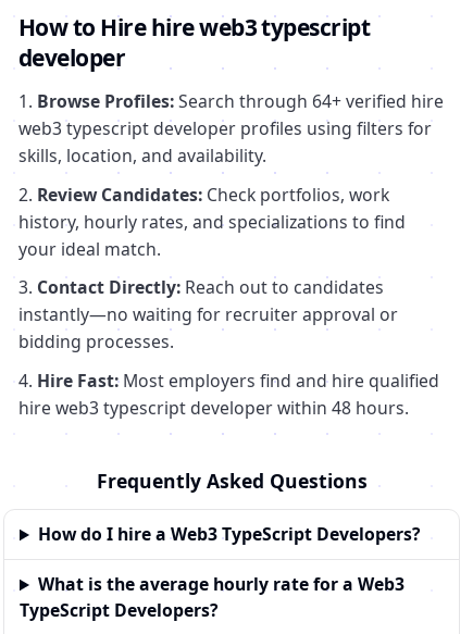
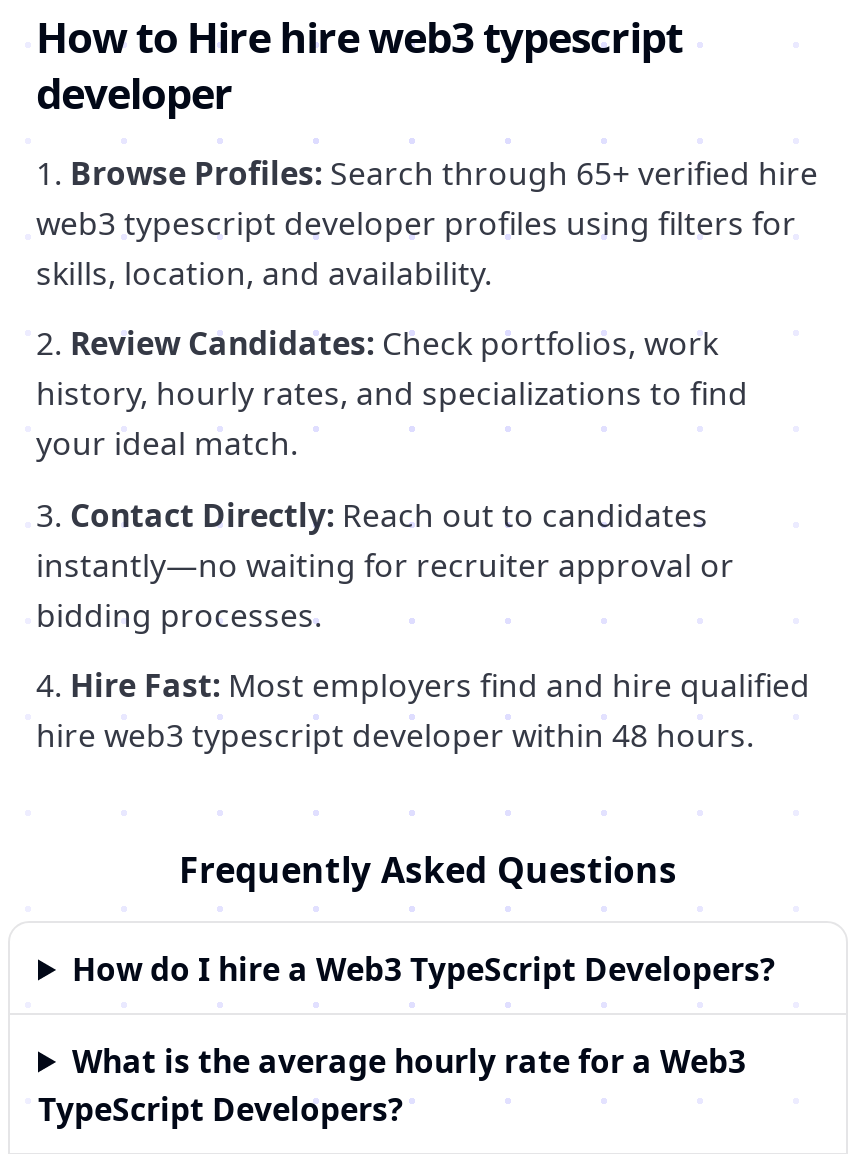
[37,89,444,113] Browse Profiles: Search through 64+ verified hire -> [70,150,818,194] Browse Profiles: Search through 65+ verified hire

